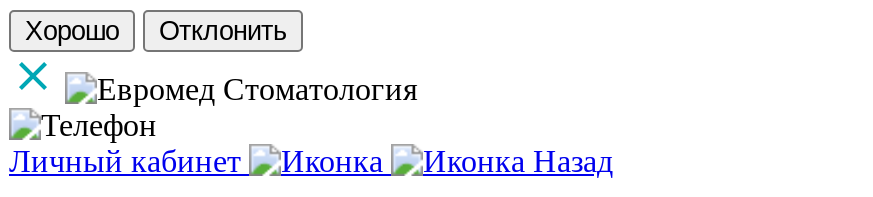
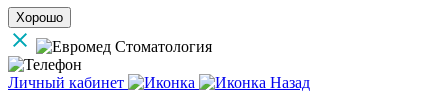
[159,16,287,46] Отклонить -> none

